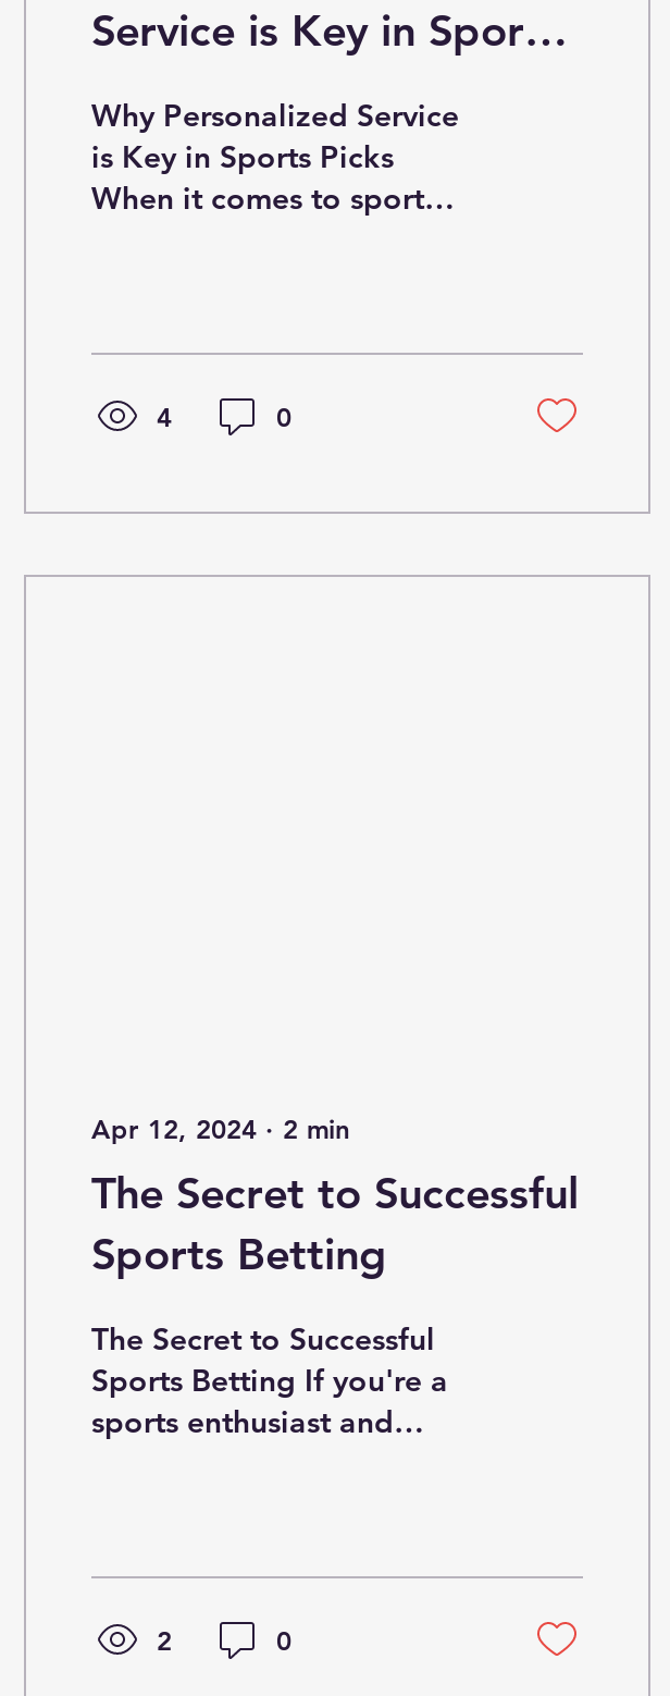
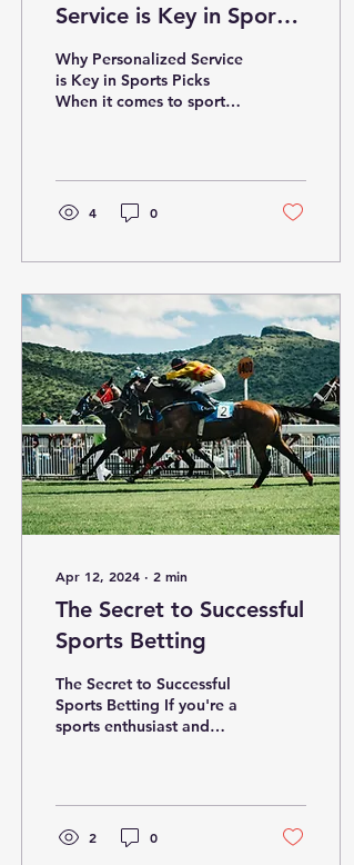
none -> [21,294,341,536] [image]

